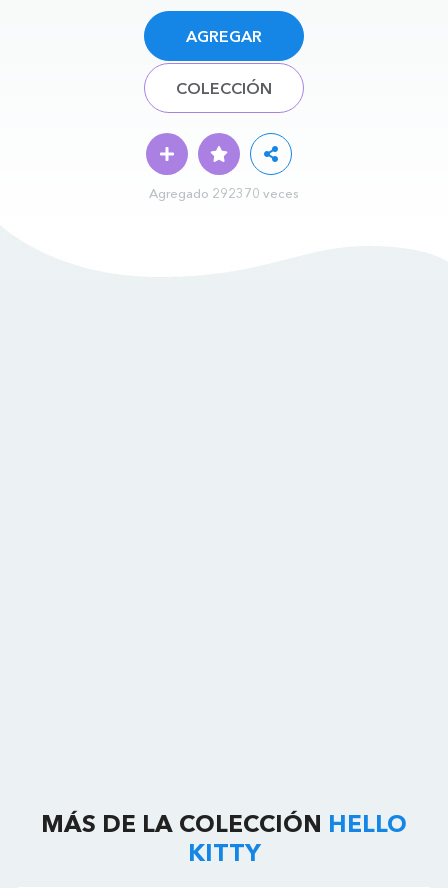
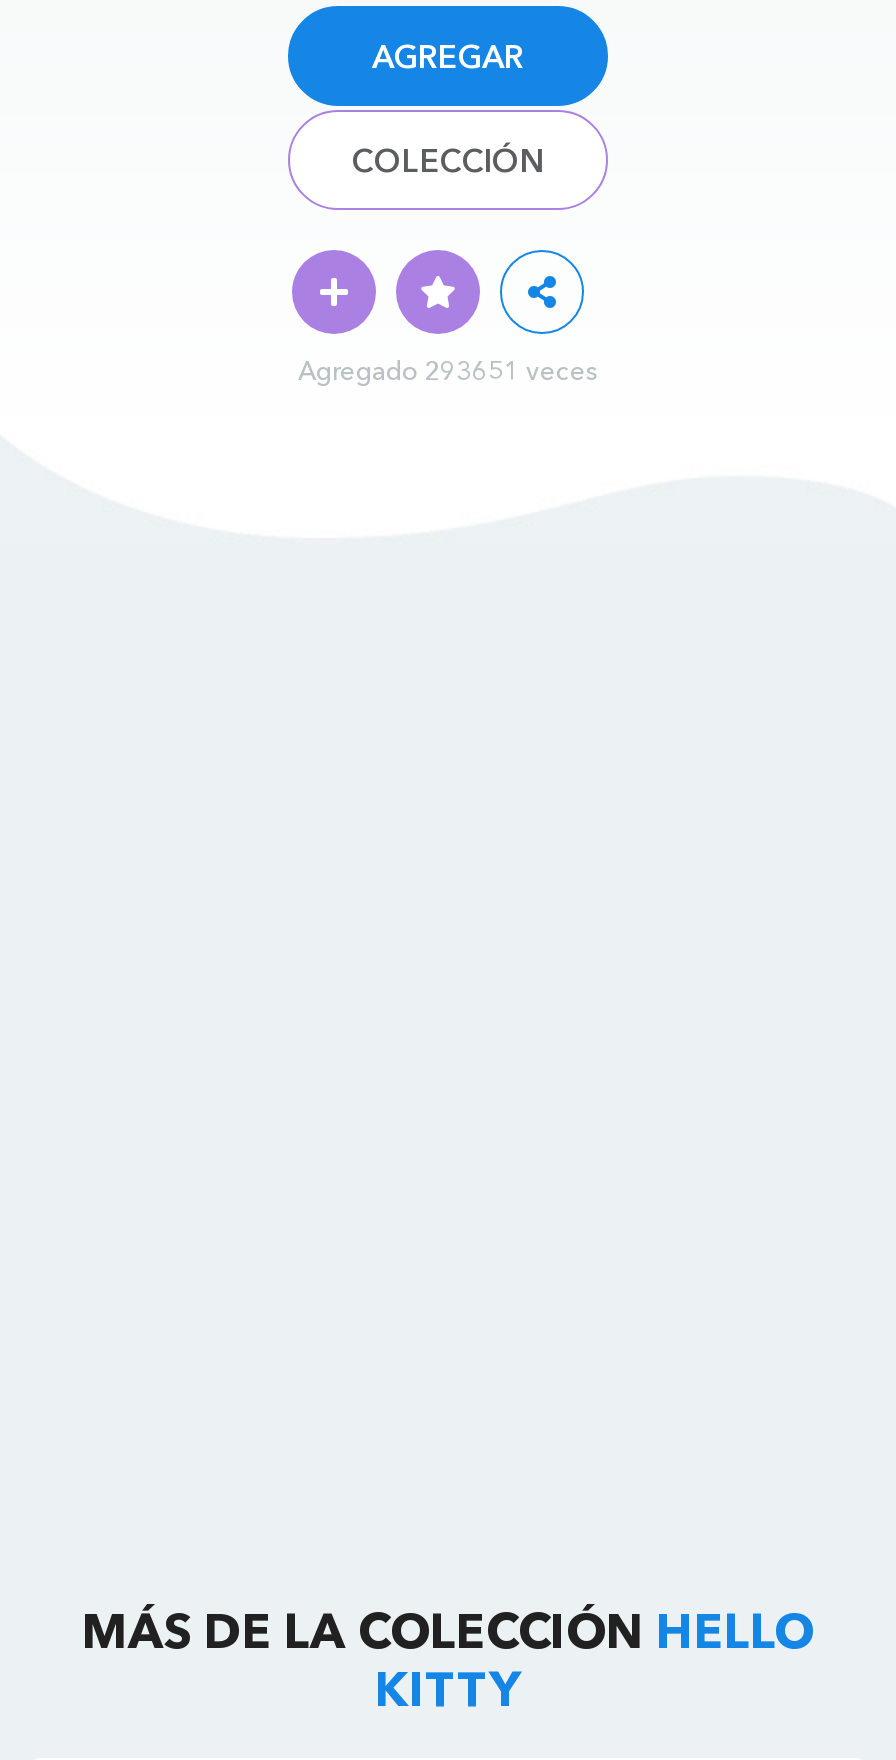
[149,184,299,200] Agregado 292370 veces -> [298,353,598,385] Agregado 293651 veces

